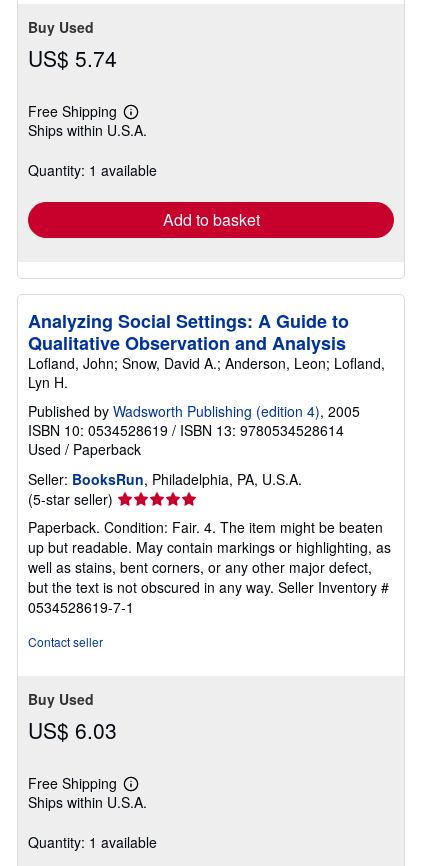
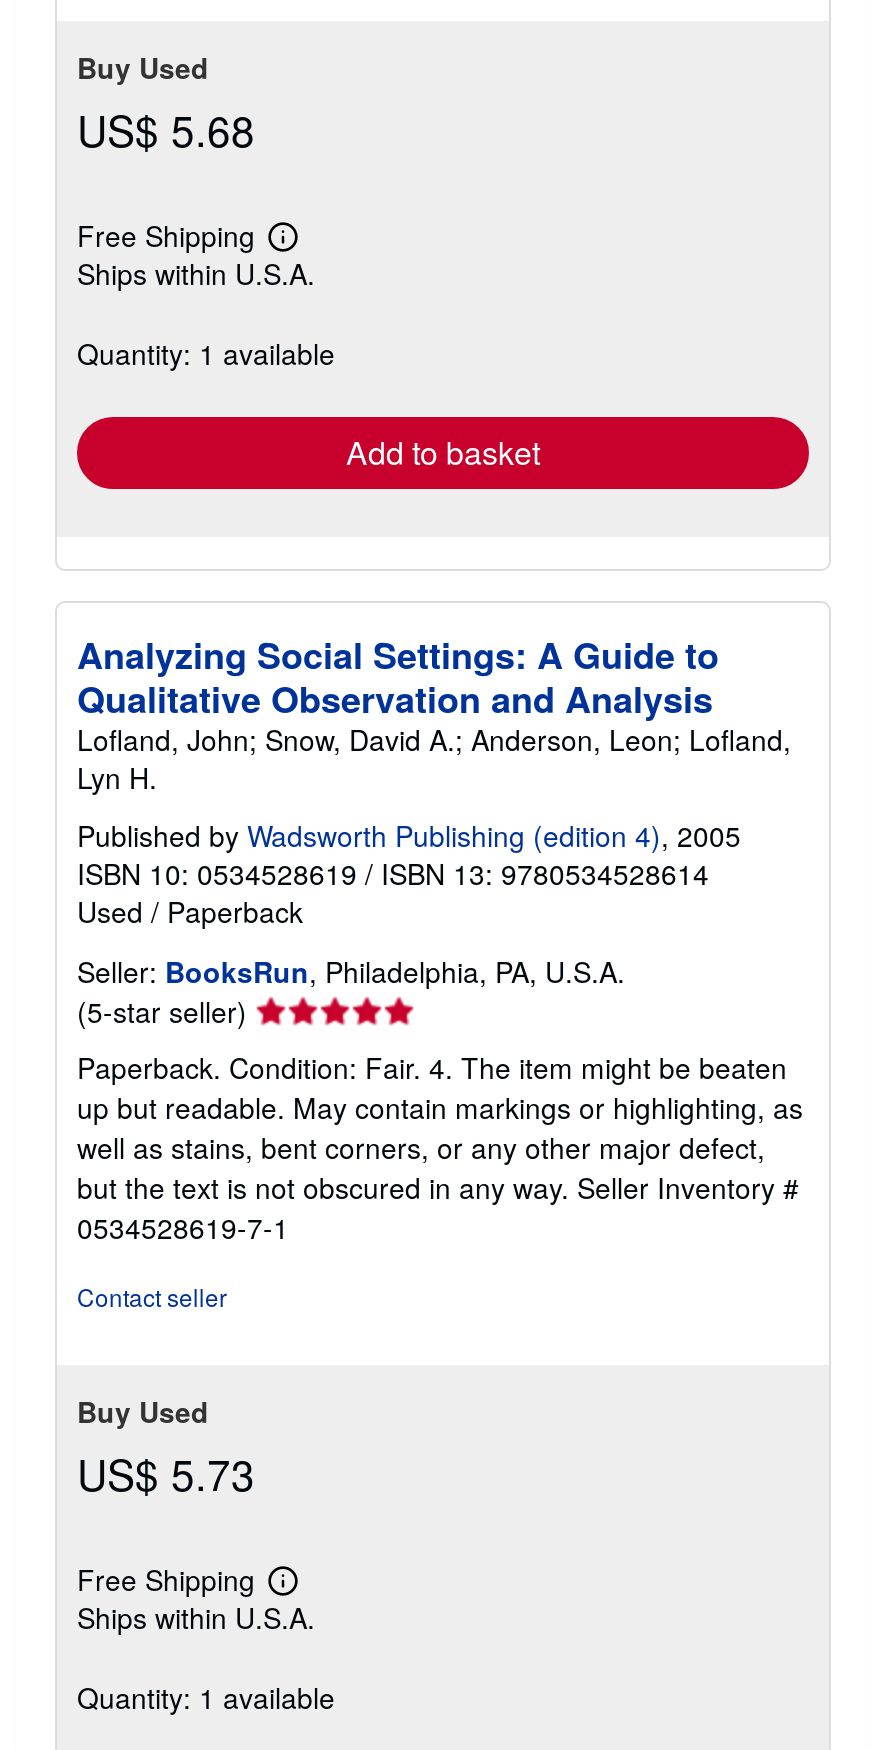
[28,43,117,73] US$ 5.74 -> [77,99,255,159] US$ 5.68
[28,715,117,745] US$ 6.03 -> [77,1443,255,1503] US$ 5.73

